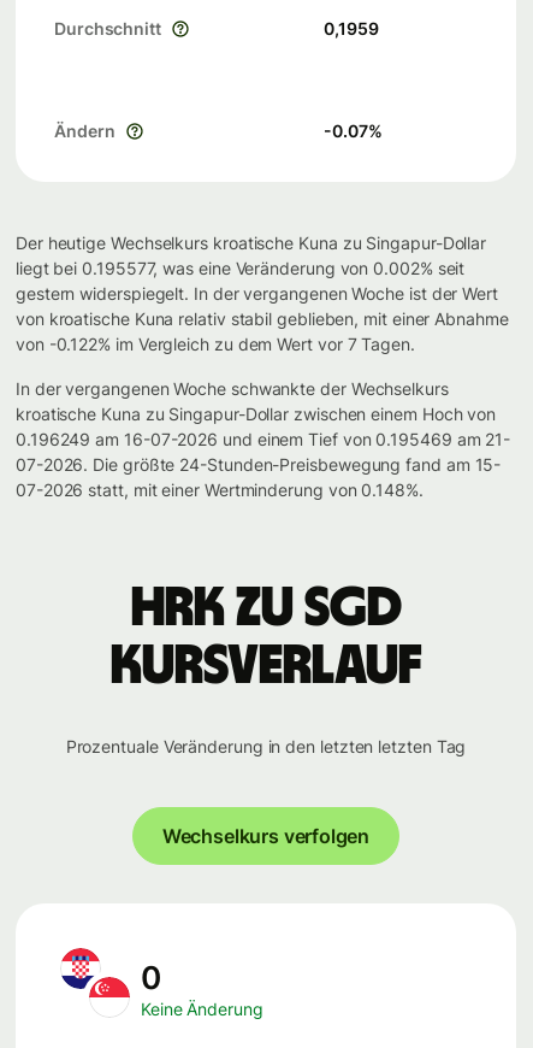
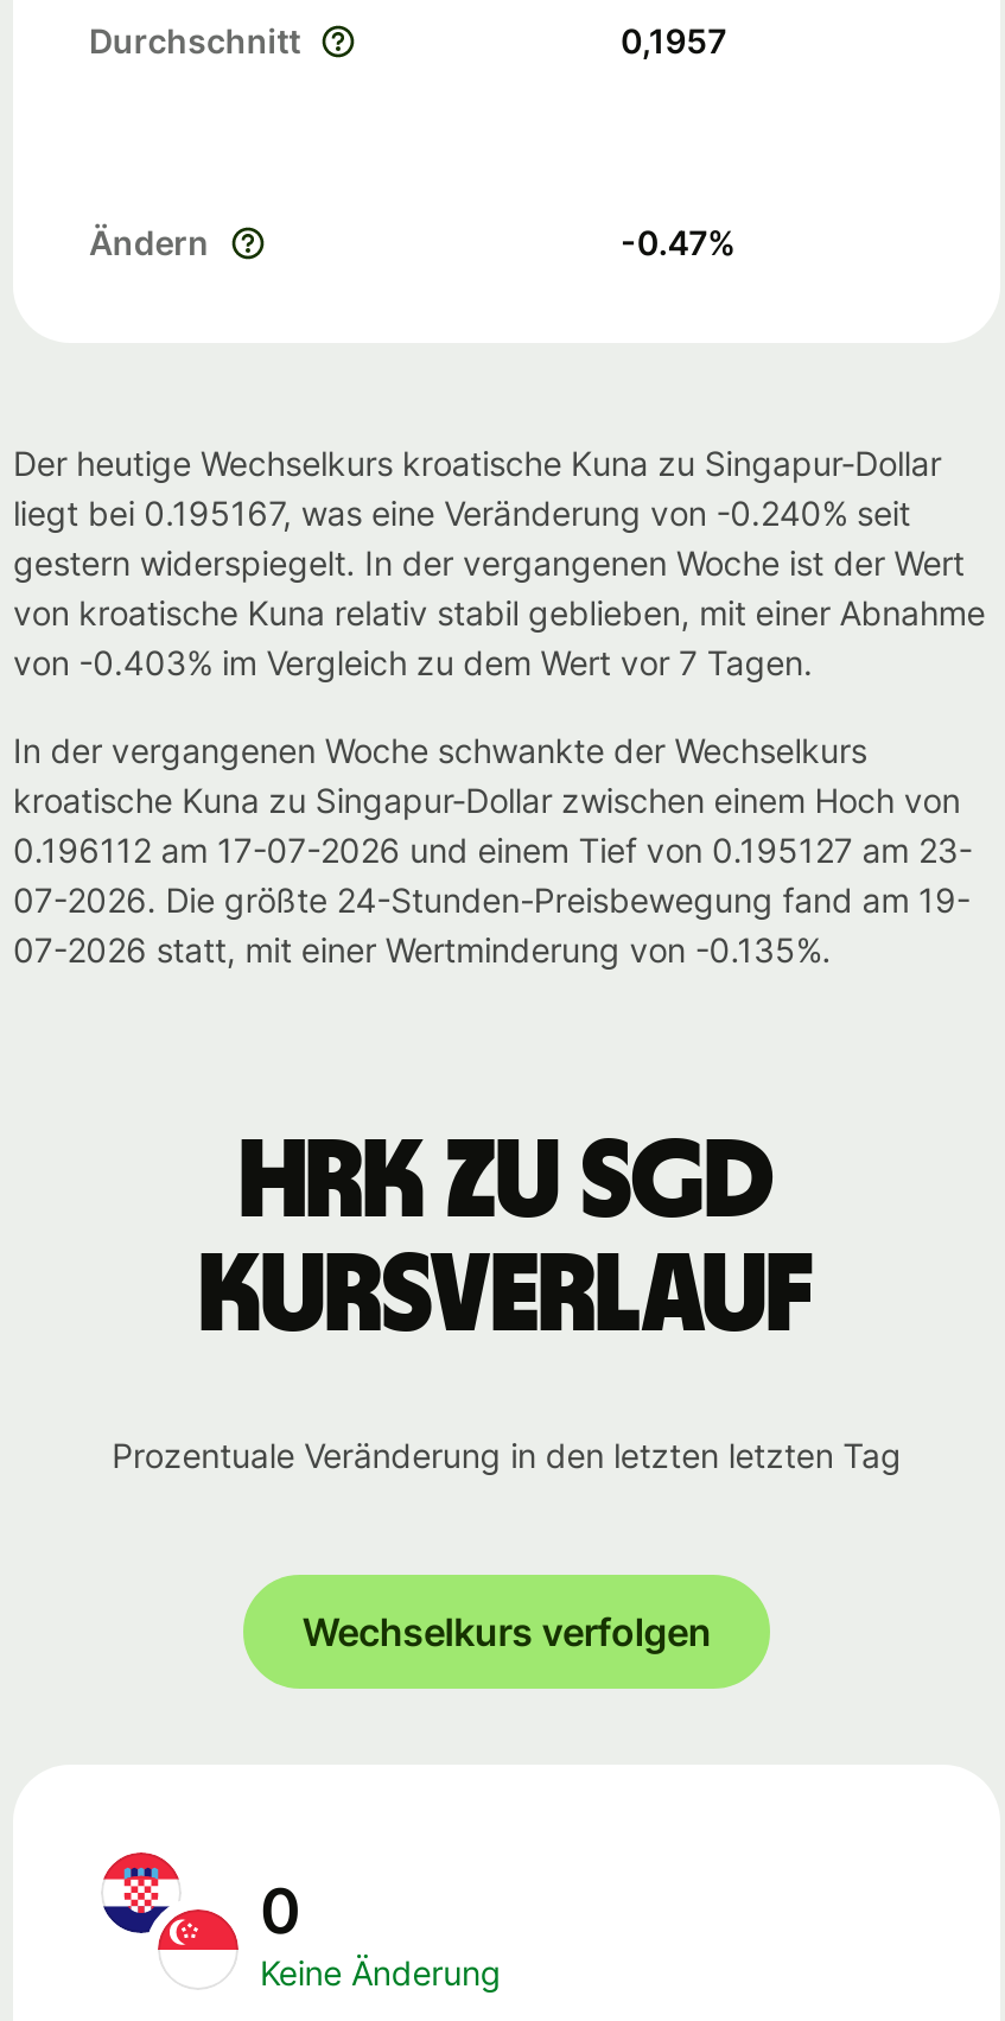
[324,18,378,39] 0,1959 -> [621,20,726,61] 0,1957
[324,120,382,141] -0.07% -> [621,222,736,262] -0.47%
[16,258,465,278] liegt bei 0.195577, was eine Veränderung von 0.002% seit -> [13,492,911,533] liegt bei 0.195167, was eine Veränderung von -0.240% seit
[16,334,415,354] von -0.122% im Vergleich zu dem Wert vor 7 Tagen. -> [13,642,813,682] von -0.403% im Vergleich zu dem Wert vor 7 Tagen.
[16,429,510,449] 0.196249 am 16-07-2026 und einem Tief von 0.195469 am 21- -> [13,830,972,870] 0.196112 am 17-07-2026 und einem Tief von 0.195127 am 23-
[16,454,501,475] 07-2026. Die größte 24-Stunden-Preisbewegung fand am 15- -> [13,879,970,920] 07-2026. Die größte 24-Stunden-Preisbewegung fand am 19-
[16,479,423,500] 07-2026 statt, mit einer Wertminderung von 0.148%. -> [13,929,831,970] 07-2026 statt, mit einer Wertminderung von -0.135%.

